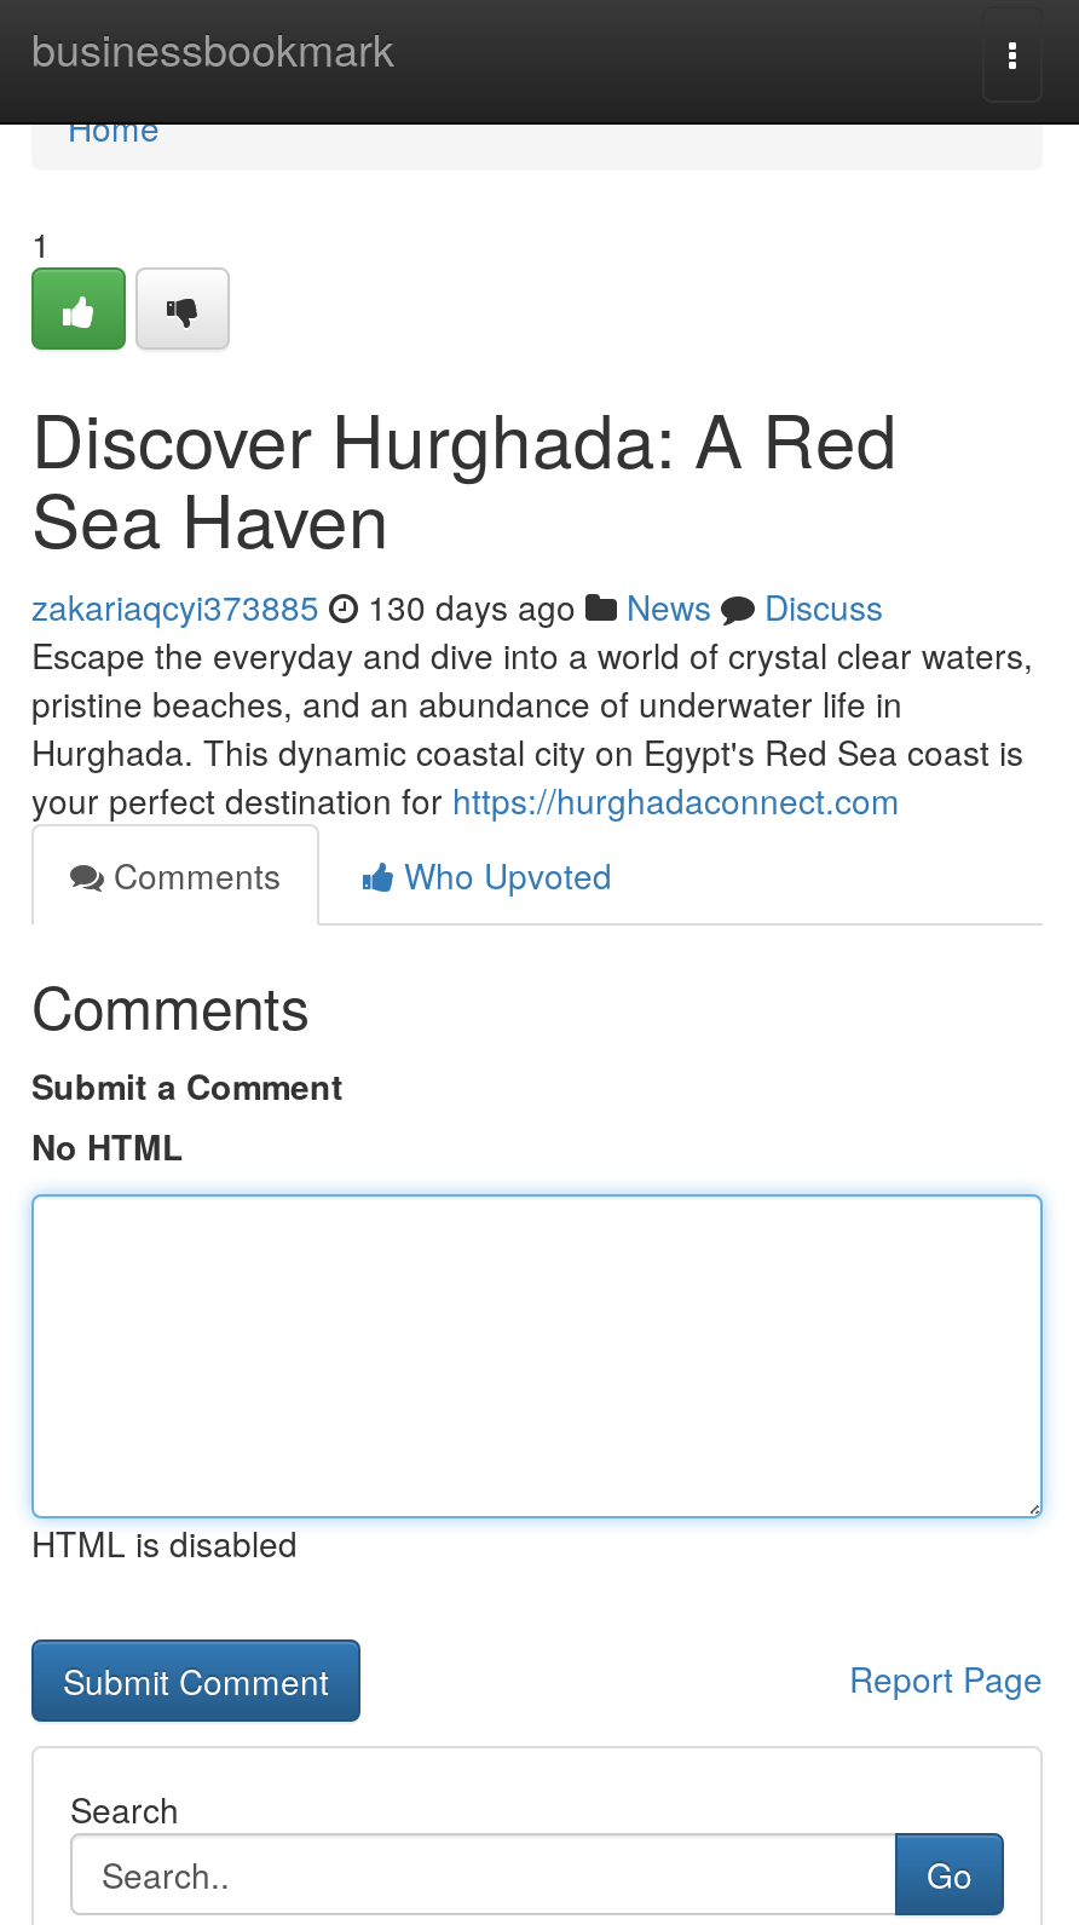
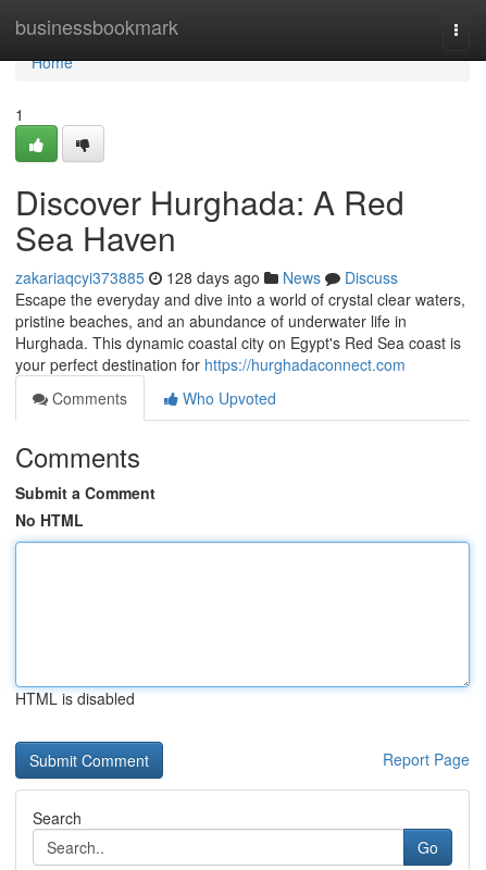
[31,582,883,630] zakariaqcyi373885 130 days ago News Discuss -> [15,266,398,288] zakariaqcyi373885 128 days ago News Discuss

